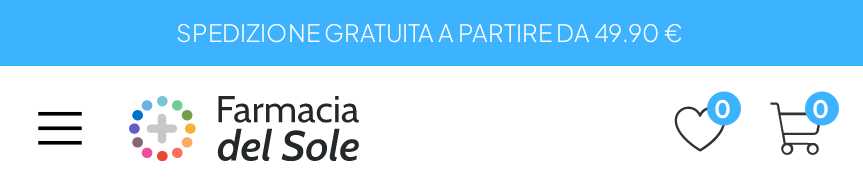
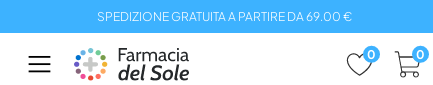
[176,18,682,48] SPEDIZIONE GRATUITA A PARTIRE DA 49.90 € -> [96,9,351,24] SPEDIZIONE GRATUITA A PARTIRE DA 69.00 €

